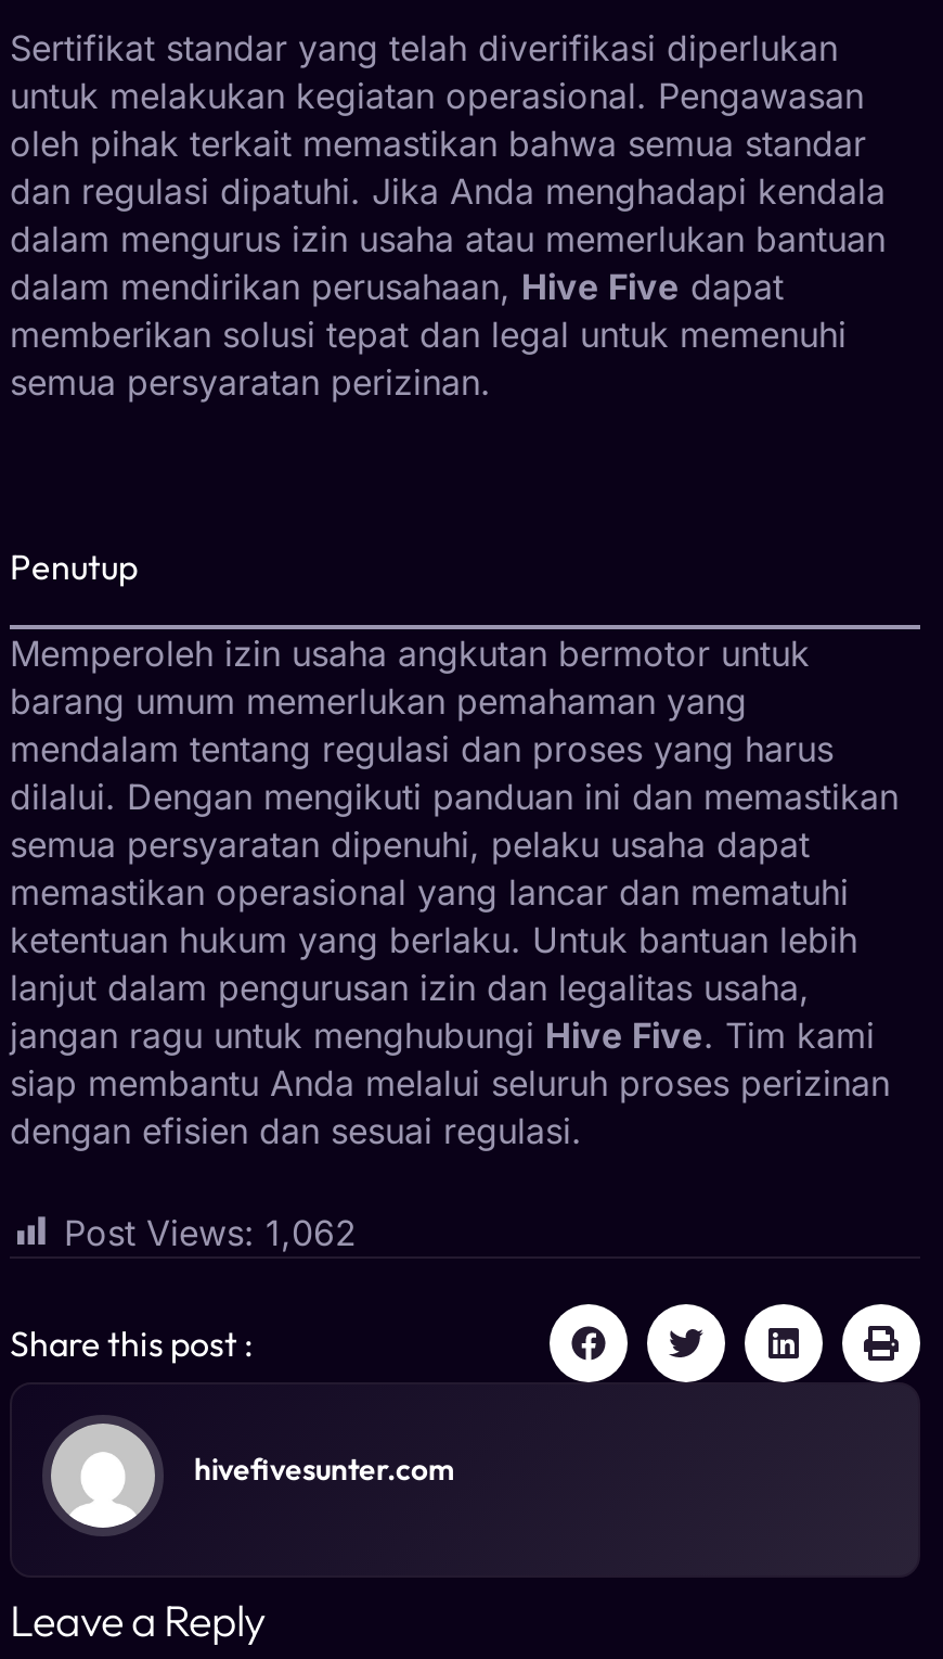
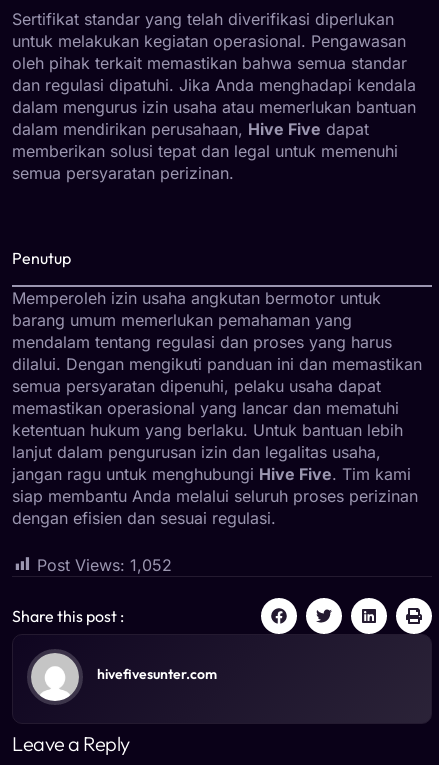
[64,1210,357,1253] Post Views: 1,062 -> [37,554,172,574] Post Views: 1,052

